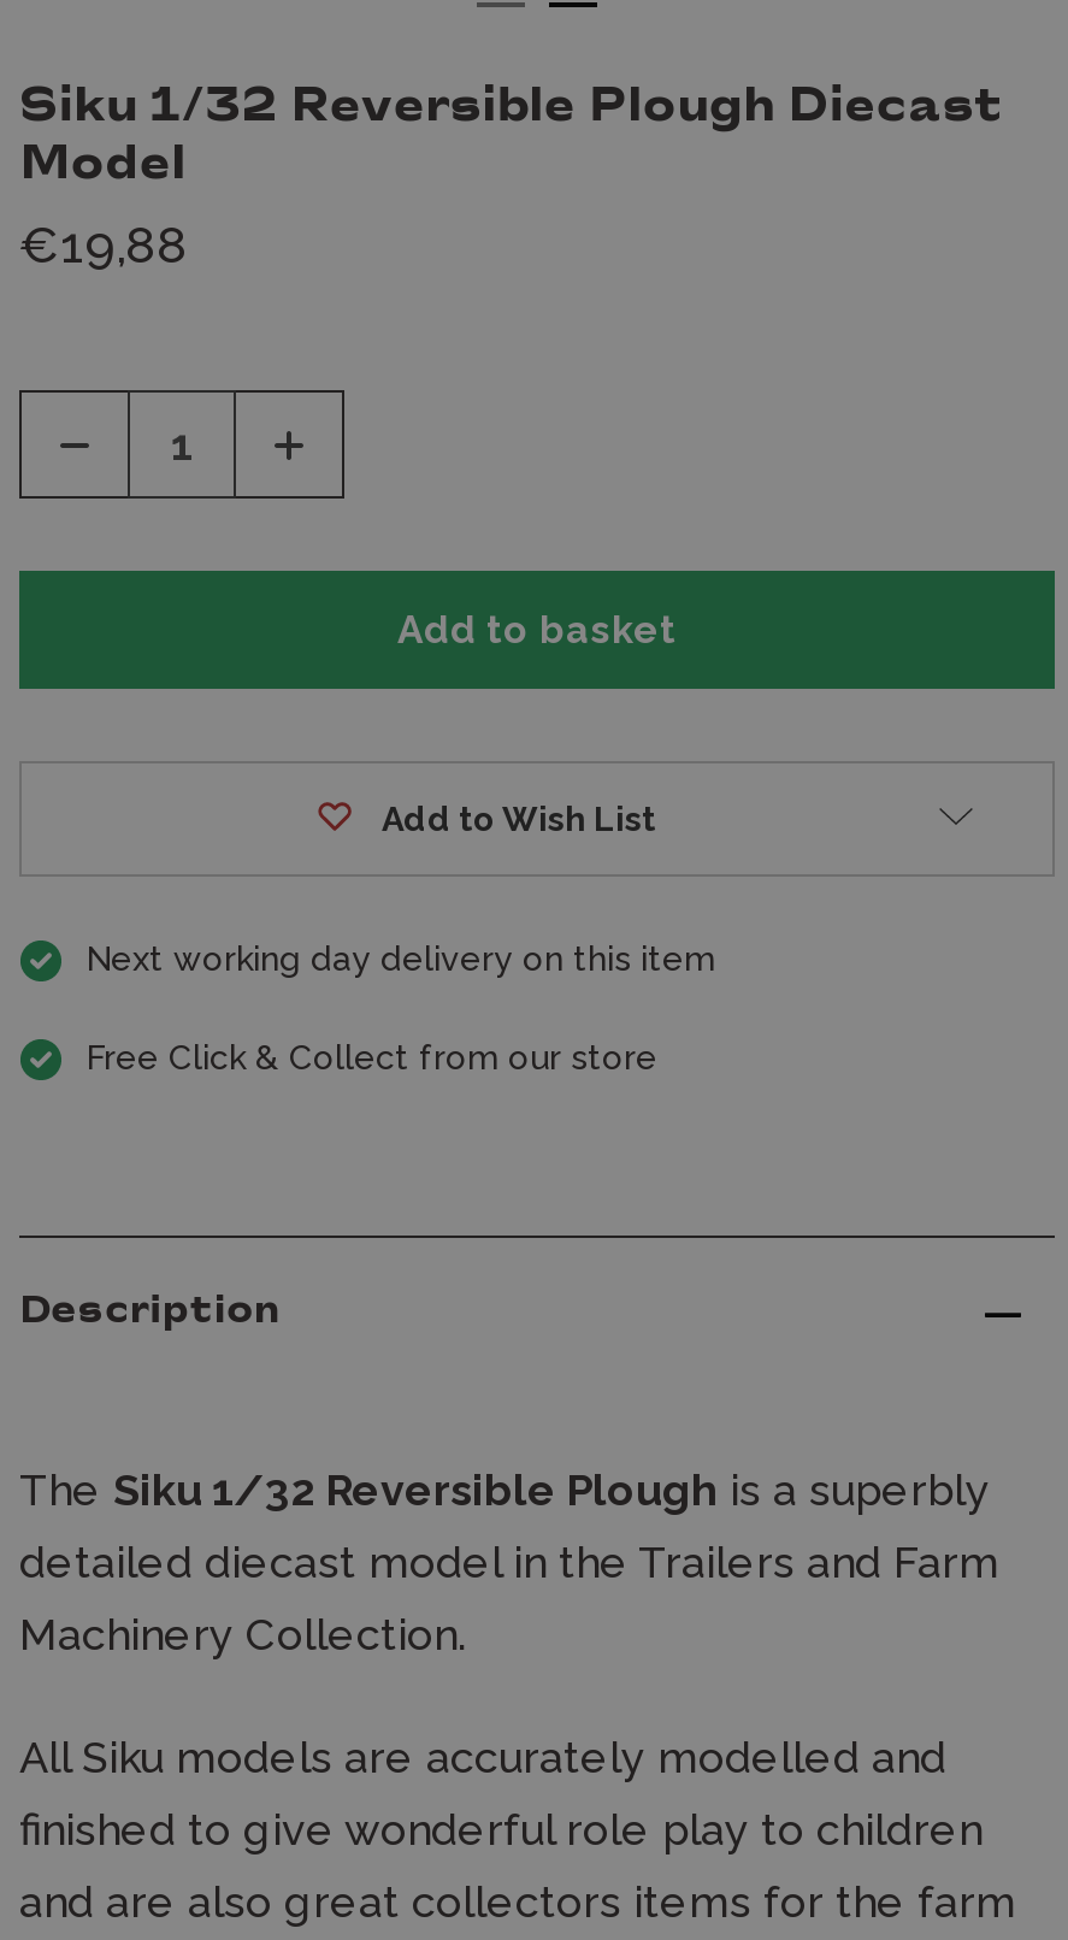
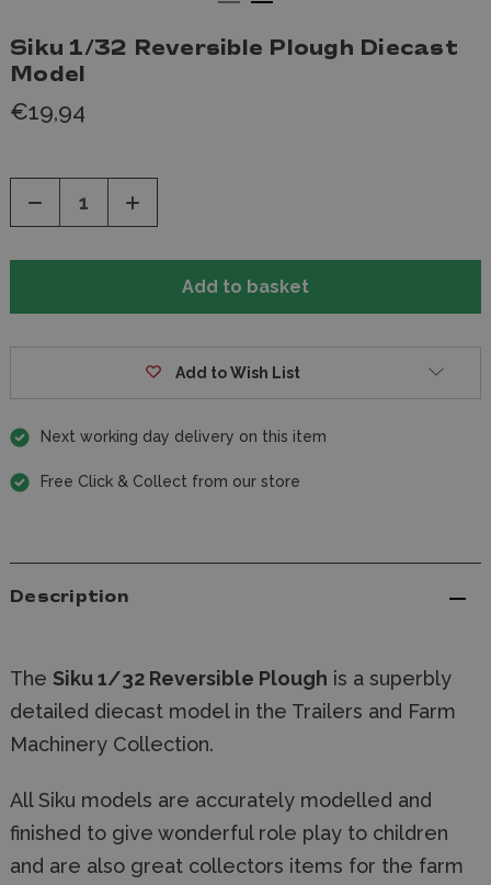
[19,215,188,276] €19,88 -> [10,98,85,125] €19,94

